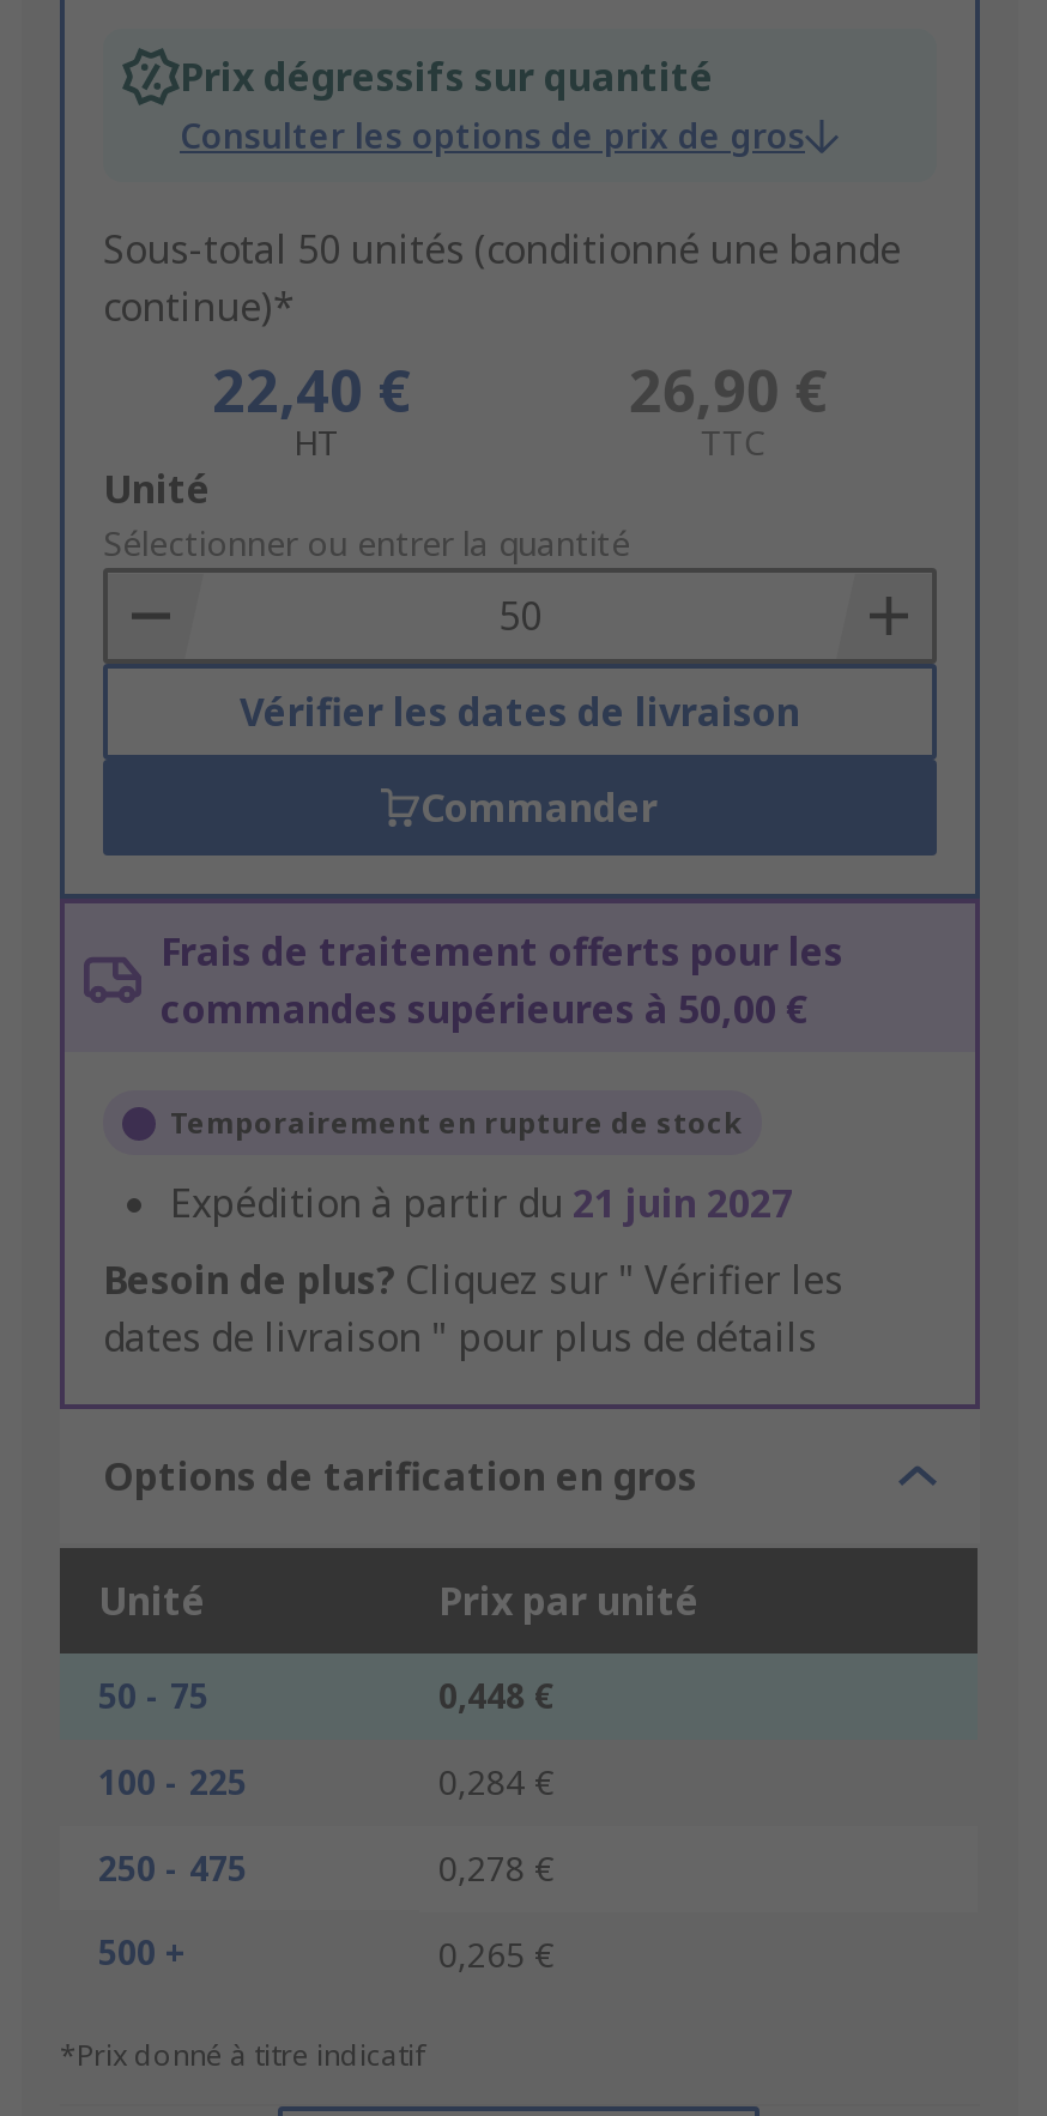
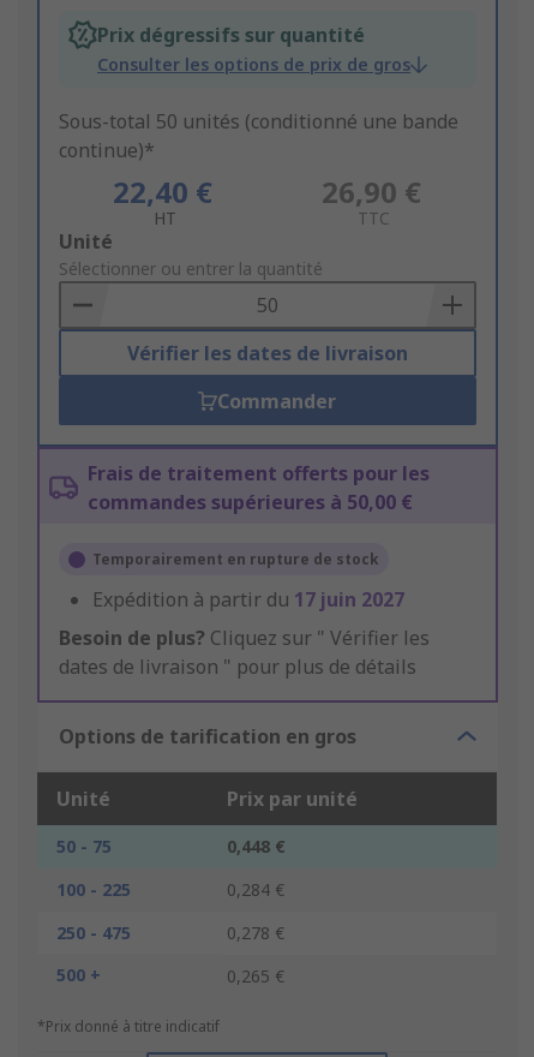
[170,1178,793,1231] Expédition à partir du 21 juin 2027 -> [92,587,404,613] Expédition à partir du 17 juin 2027

